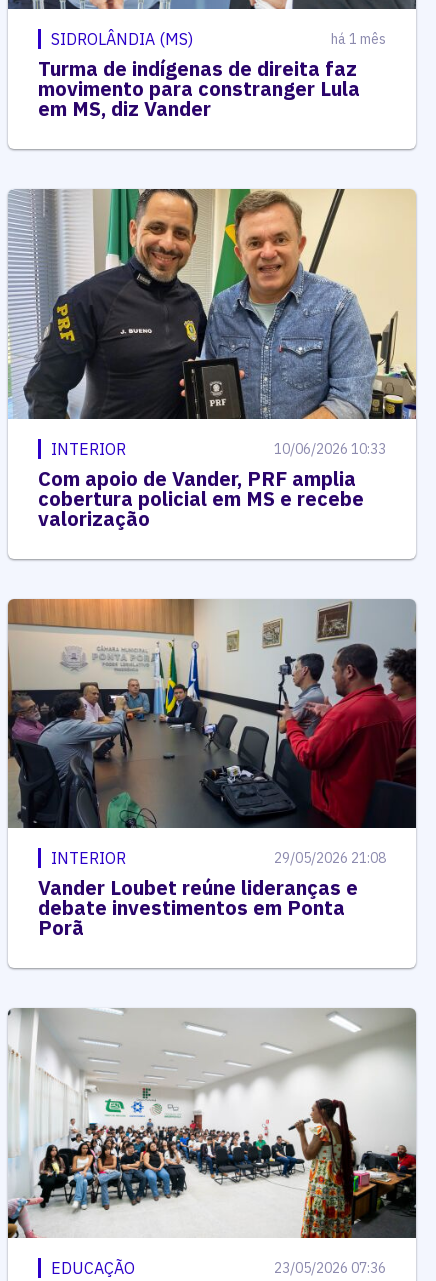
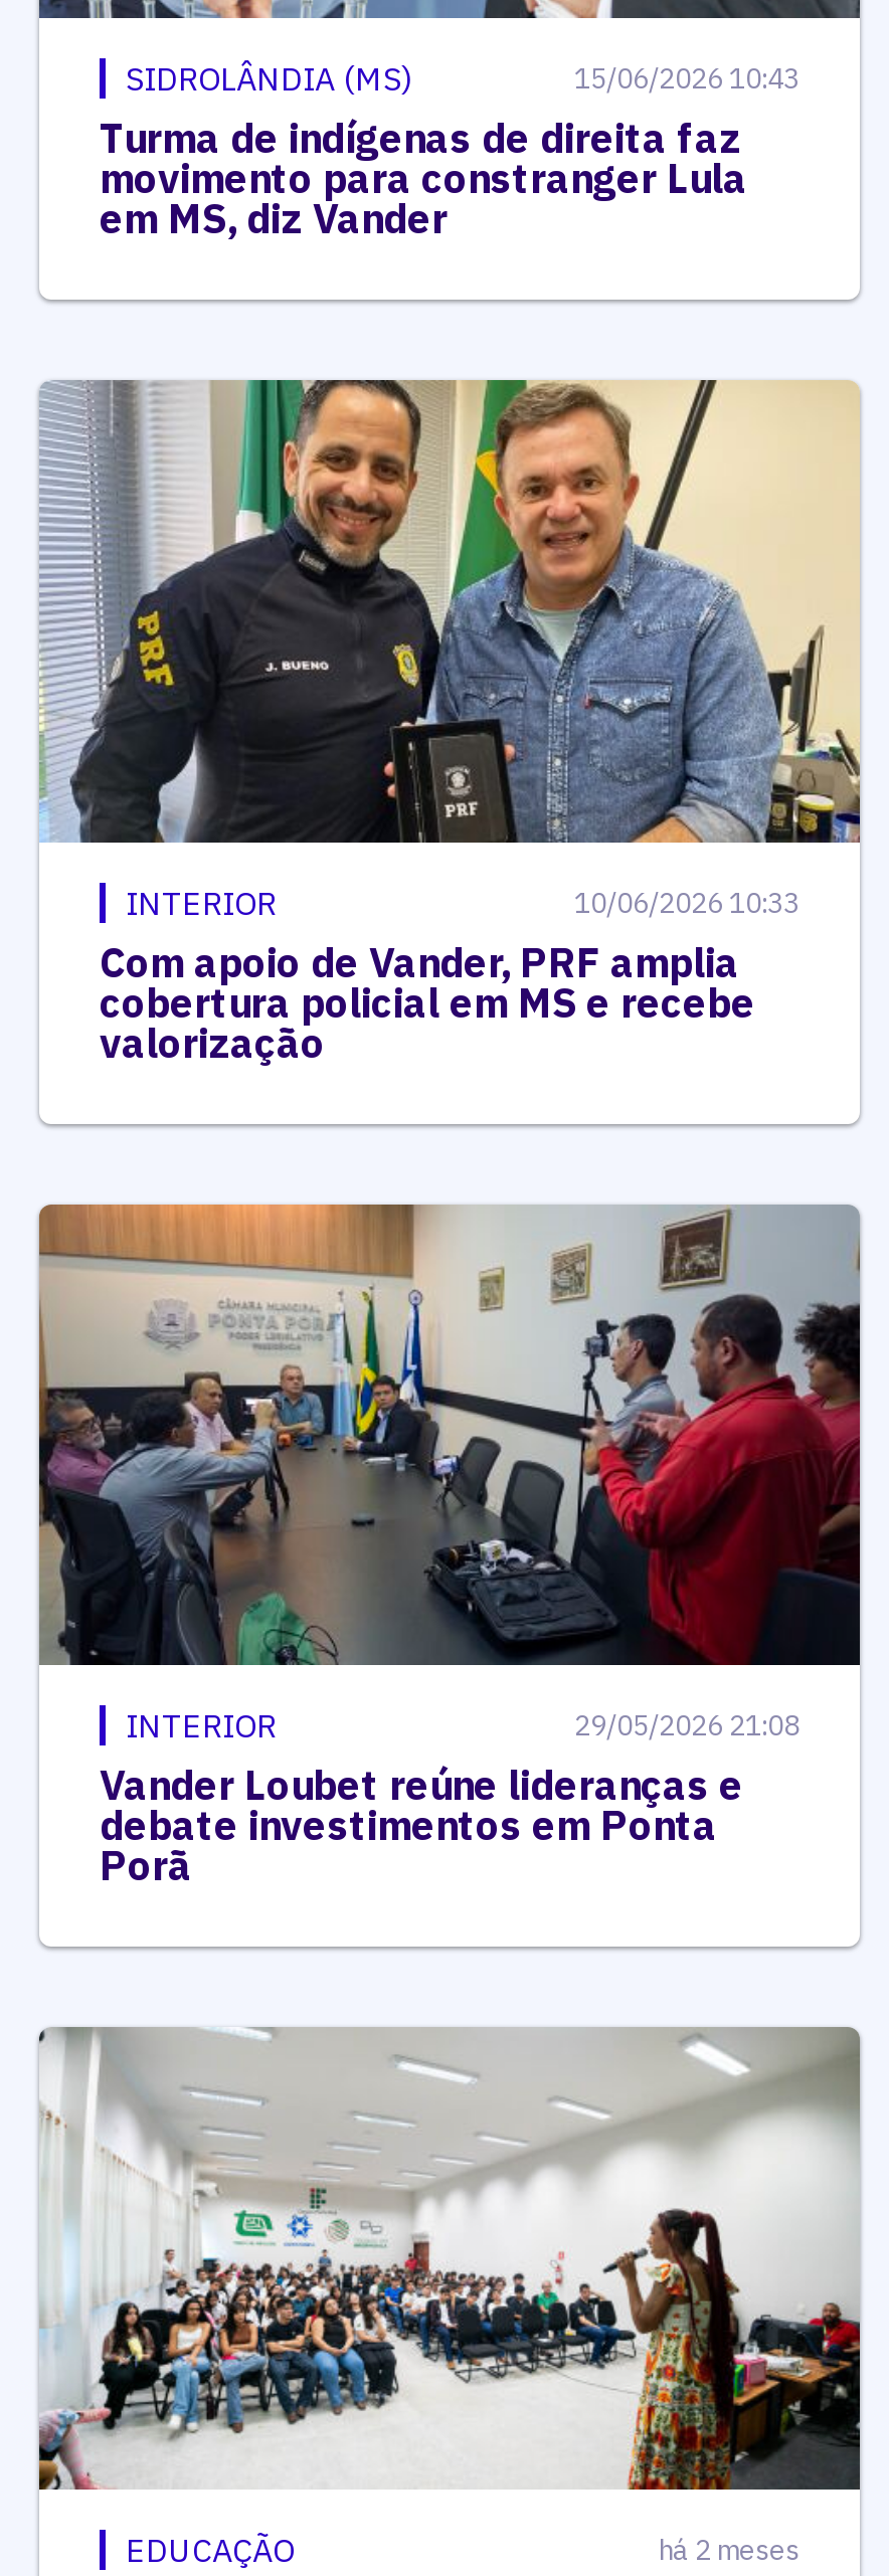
[331,30,386,48] há 1 mês -> [574,61,799,97] 15/06/2026 10:43
[274,1259,386,1277] 23/05/2026 07:36 -> [659,2531,799,2567] há 2 meses

